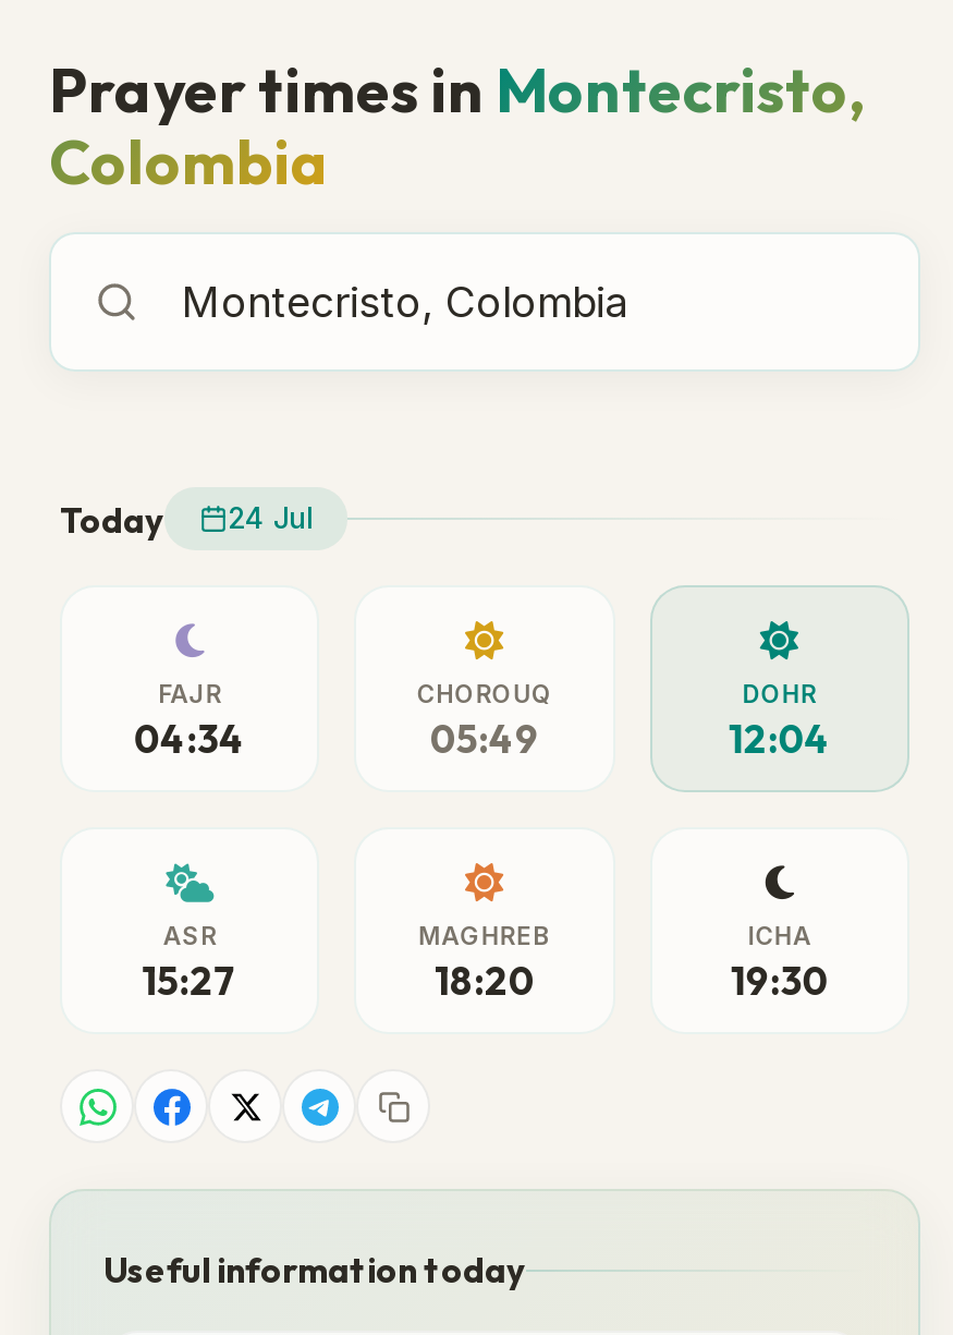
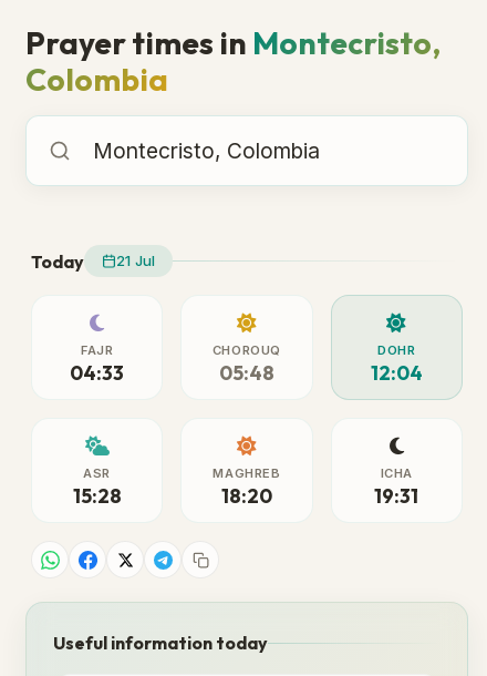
[60,497,313,541] Today 24 Jul -> [31,250,155,272] Today 21 Jul
[134,713,245,763] 04:34 -> [70,360,124,385] 04:33
[430,713,539,763] 05:49 -> [219,360,274,385] 05:48
[142,955,238,1005] 15:27 -> [73,483,121,508] 15:28
[730,955,828,1005] 19:30 -> [374,483,419,508] 19:31

